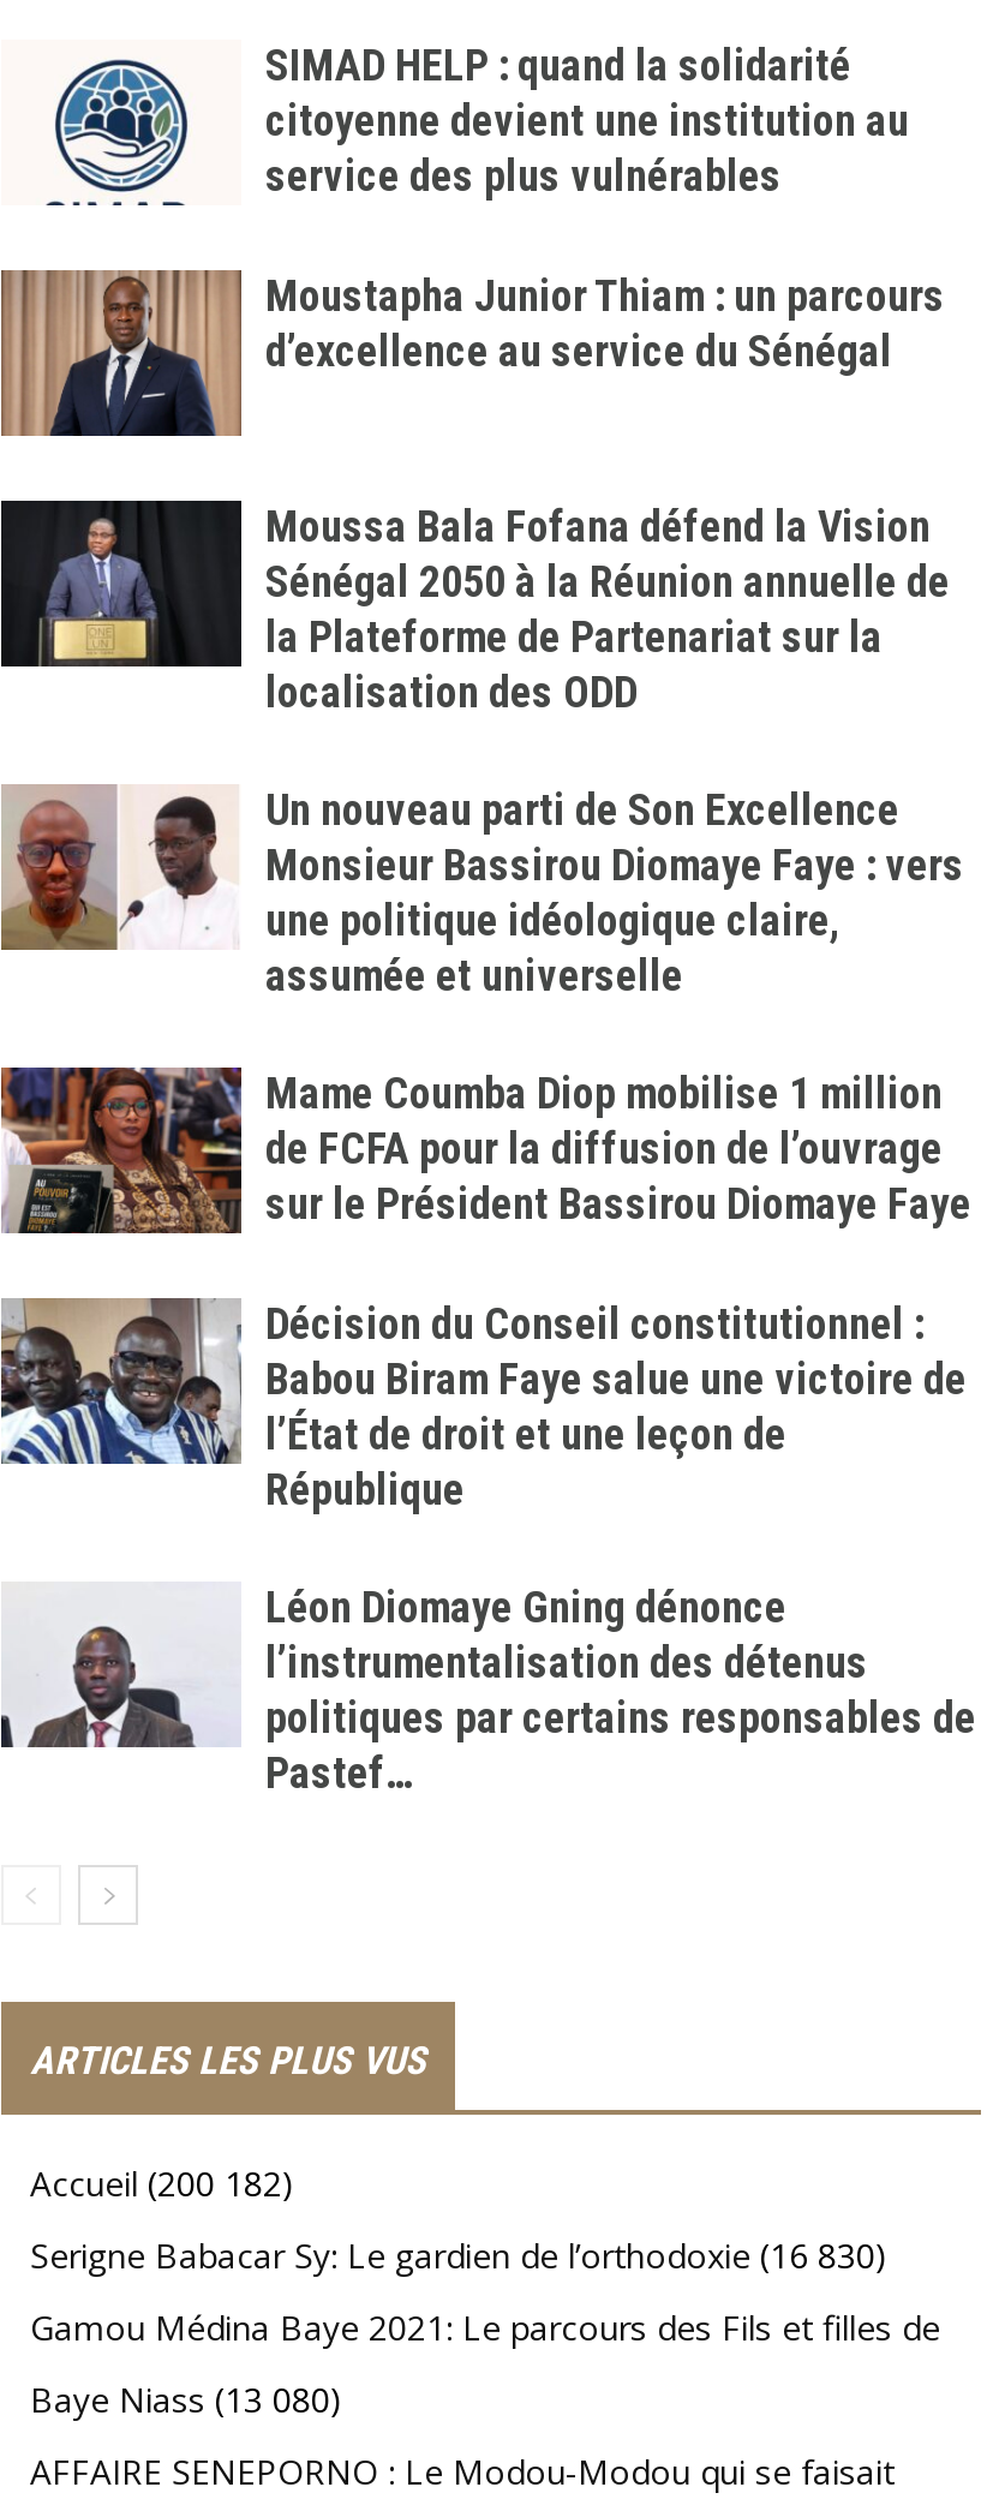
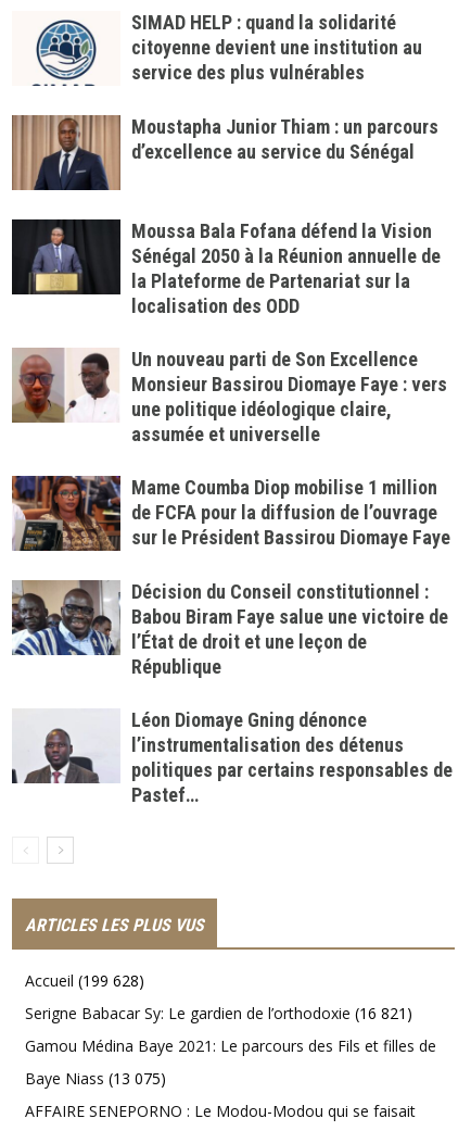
[30,2160,294,2206] Accueil (200 182) -> [25,970,144,991] Accueil (199 628)
[30,2232,887,2278] Serigne Babacar Sy: Le gardien de l’orthodoxie (16 830) -> [25,1003,412,1023] Serigne Babacar Sy: Le gardien de l’orthodoxie (16 821)
[30,2377,342,2422] Baye Niass (13 080) -> [25,1068,166,1089] Baye Niass (13 075)

